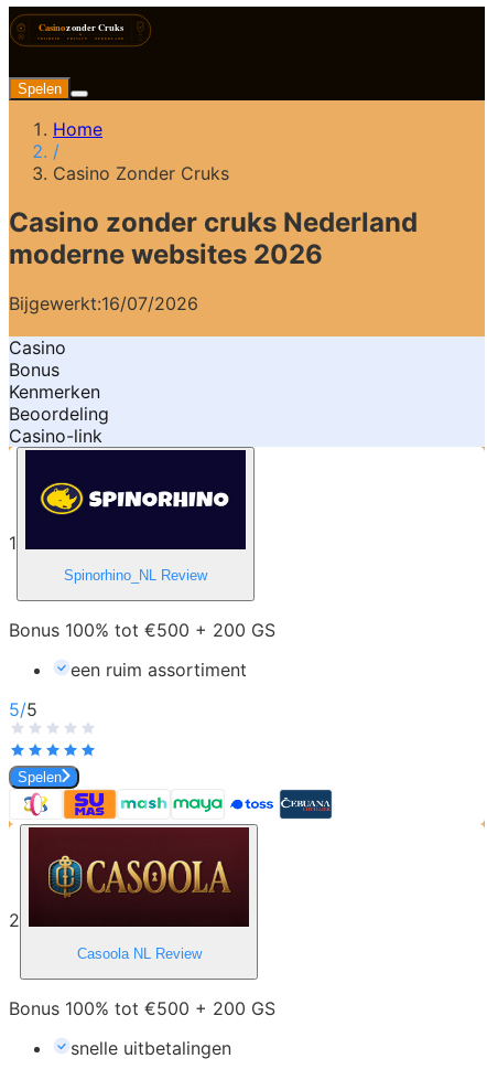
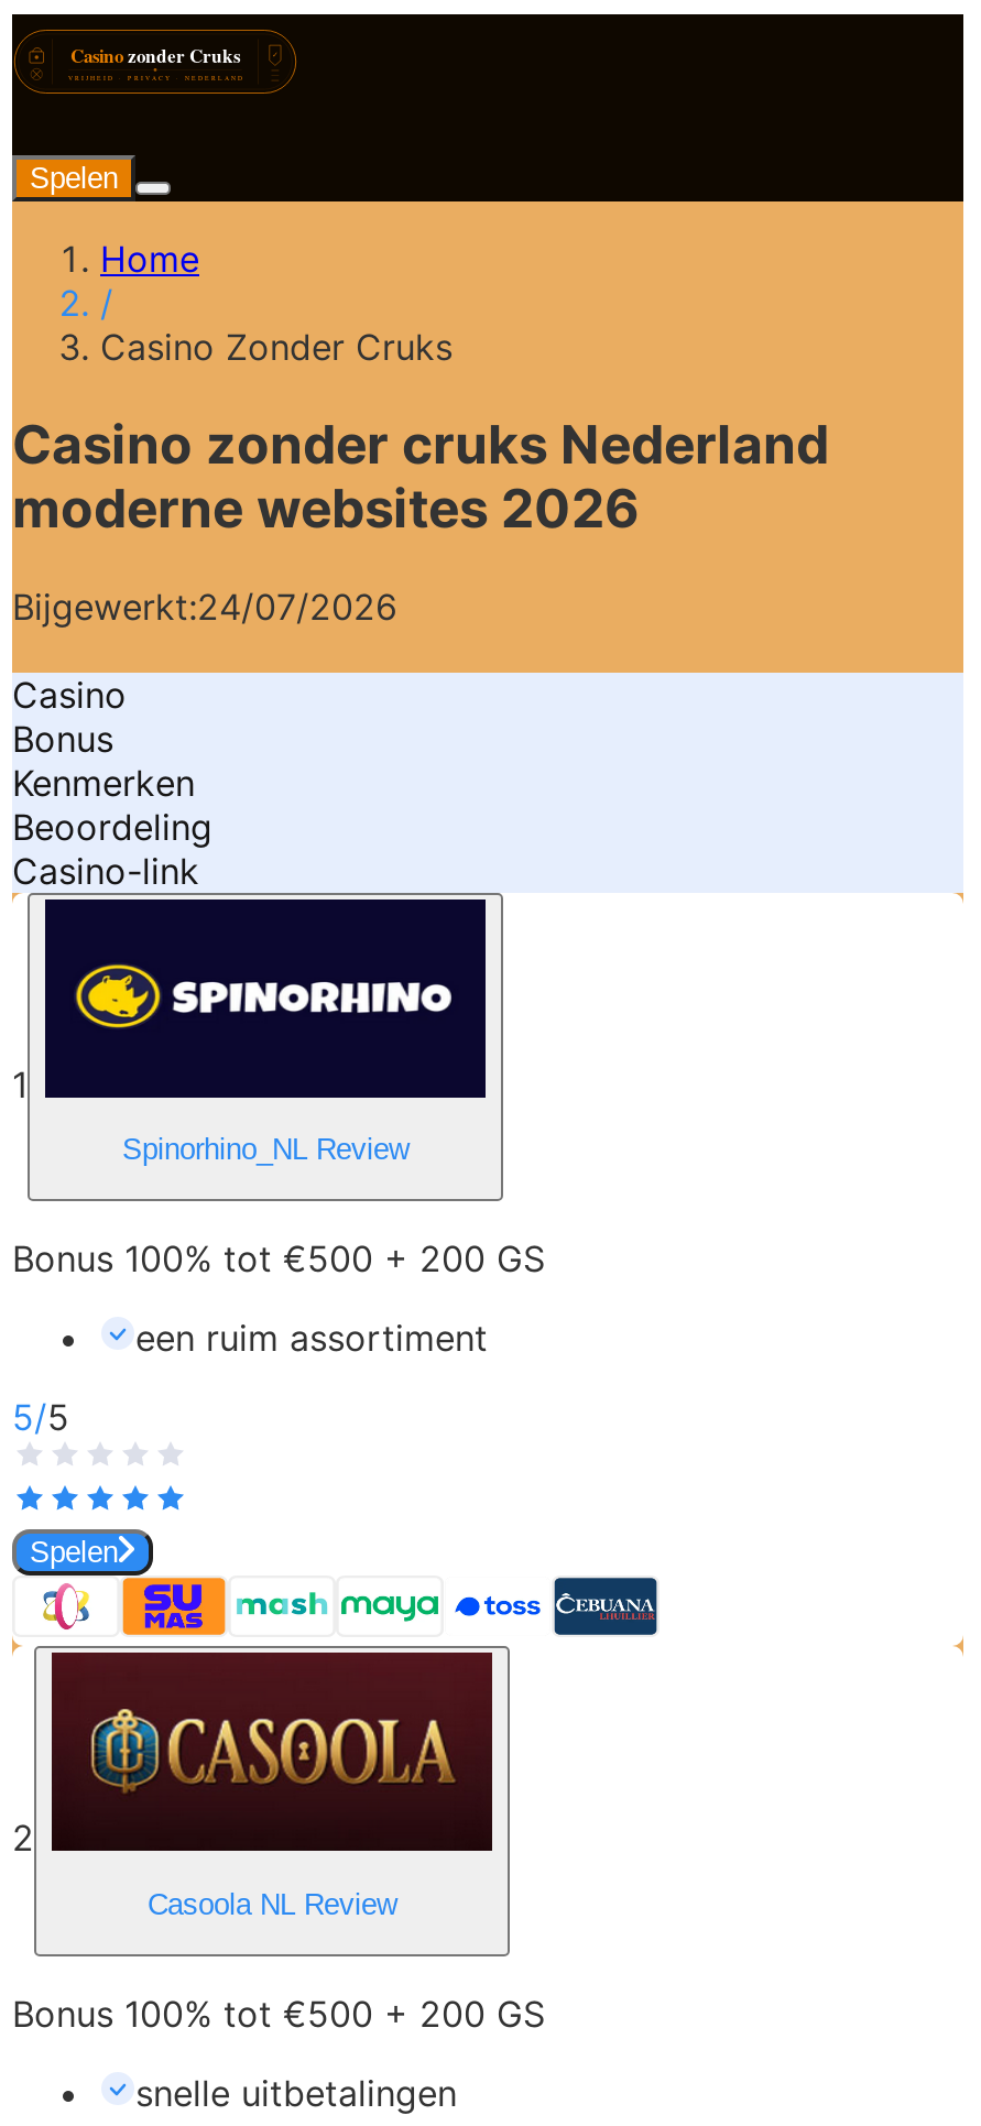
[9,292,198,314] Bijgewerkt:16/07/2026 -> [12,584,397,628] Bijgewerkt:24/07/2026

